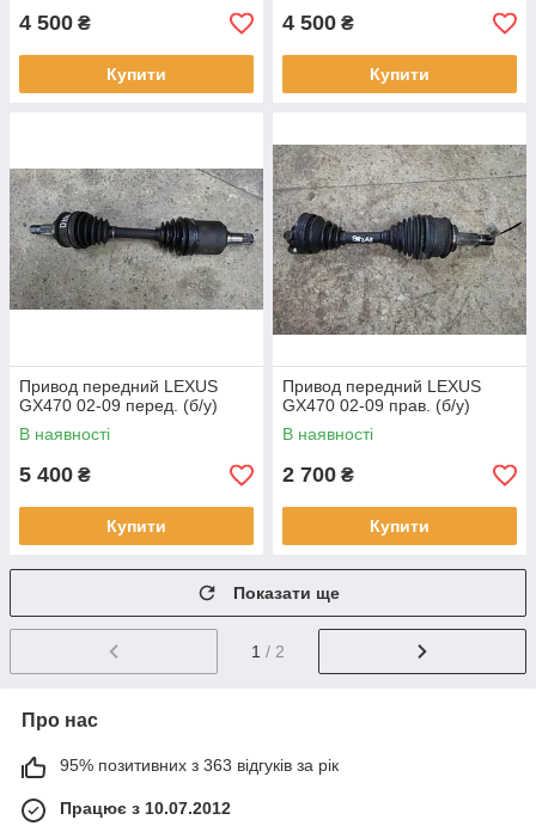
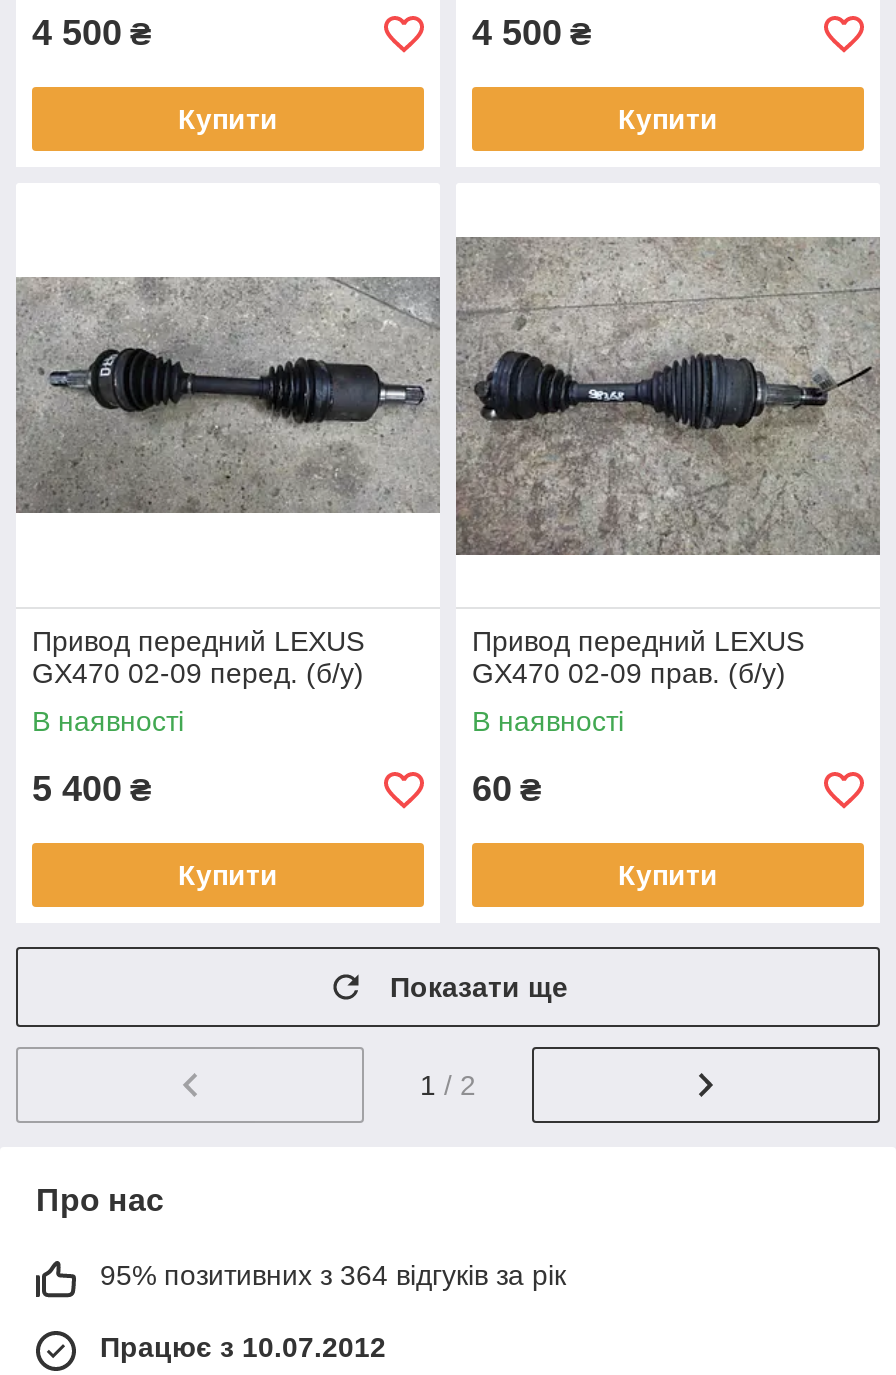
[282,463,354,487] 2 700 ₴ -> [472,769,542,809] 60 ₴
[60,755,339,775] 95% позитивних з 363 відгуків за рік -> [100,1259,566,1291] 95% позитивних з 364 відгуків за рік

